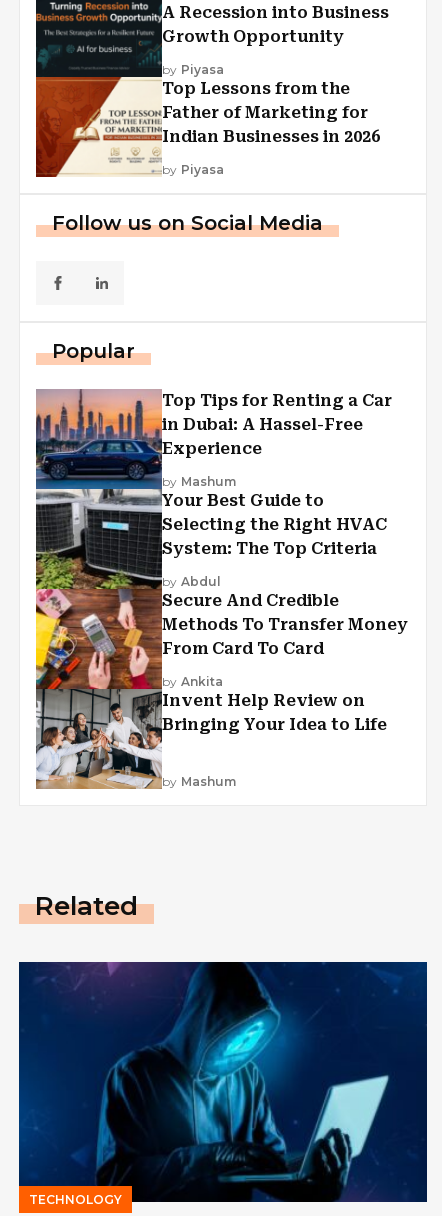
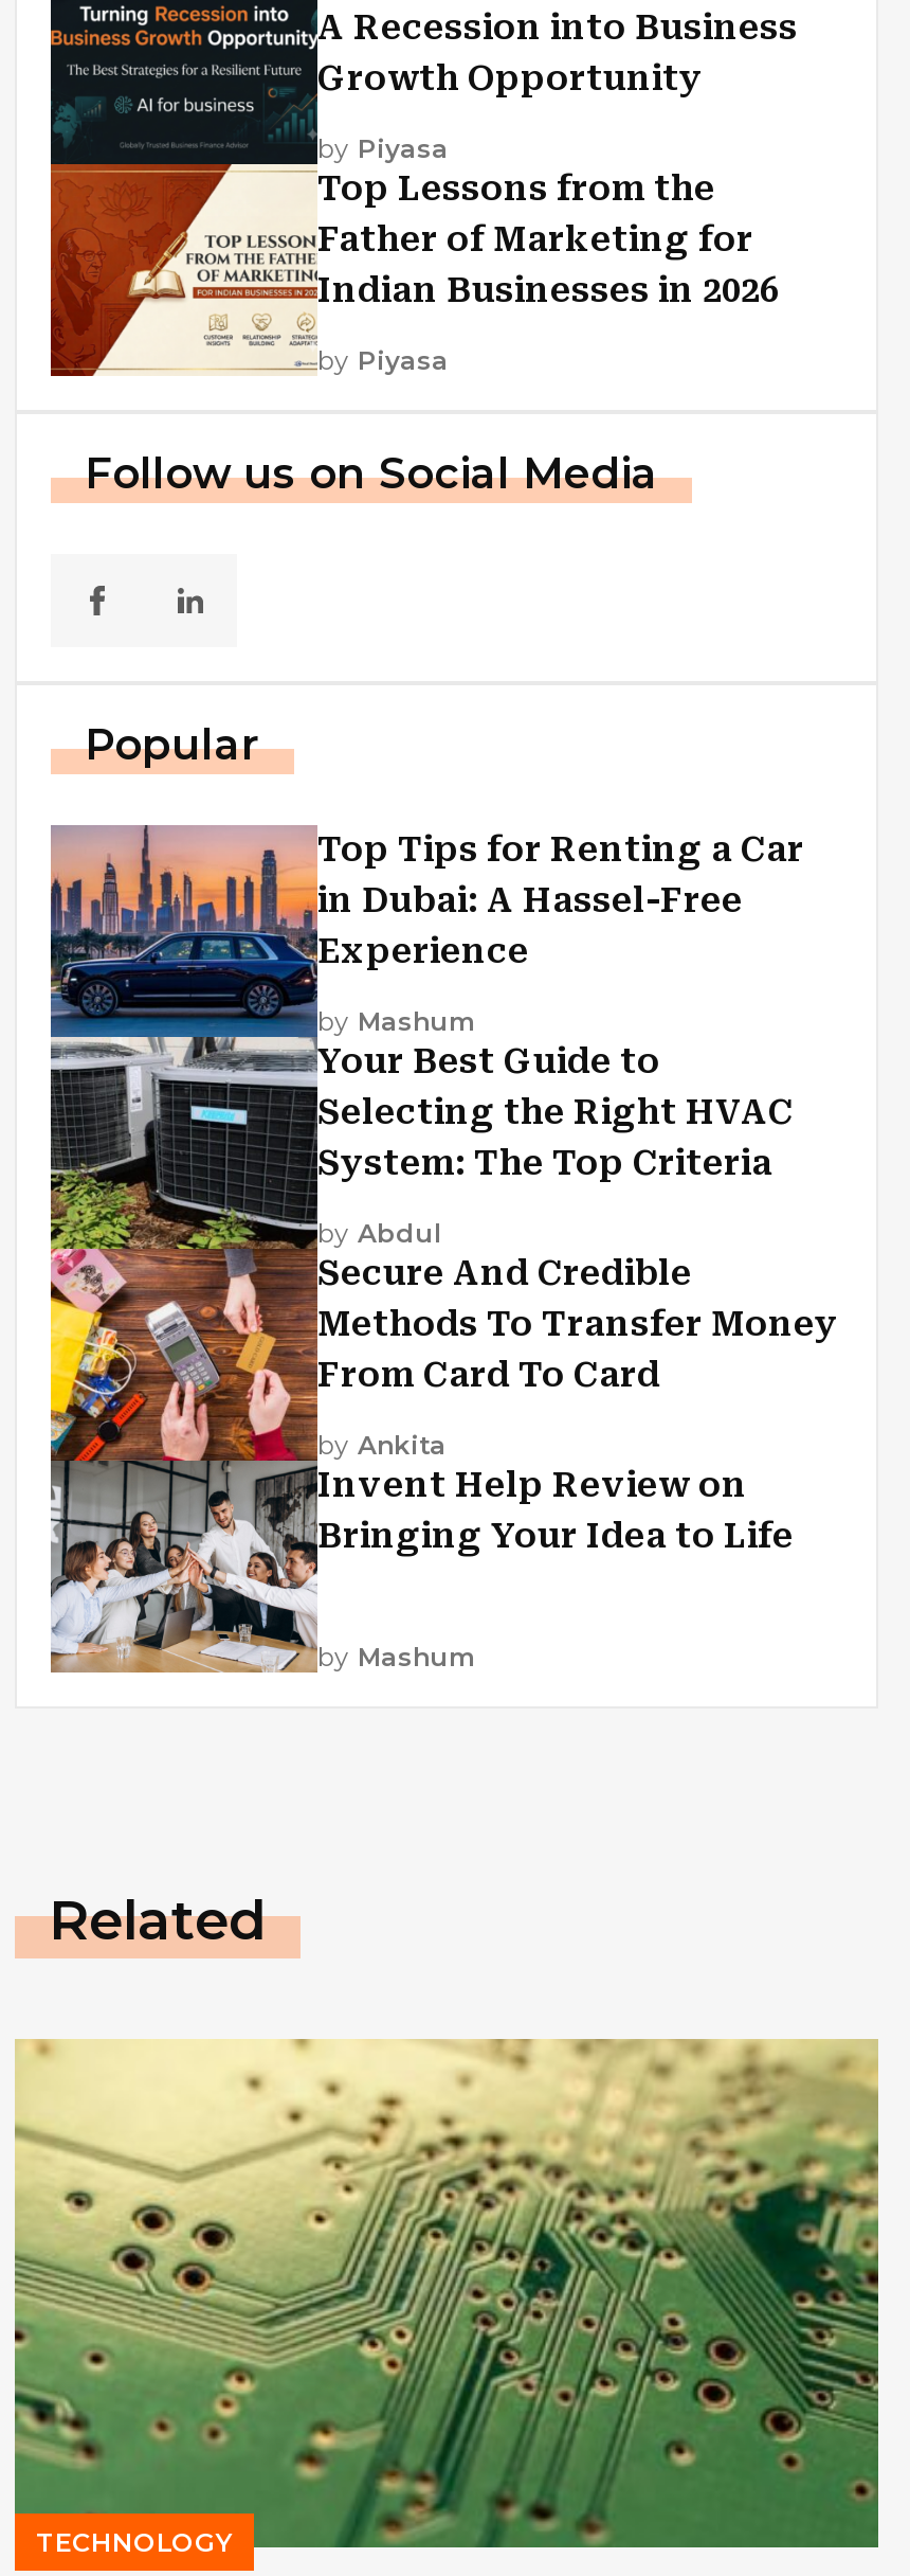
[18,961,428,1203] [image] -> [13,2038,880,2548] [image]

